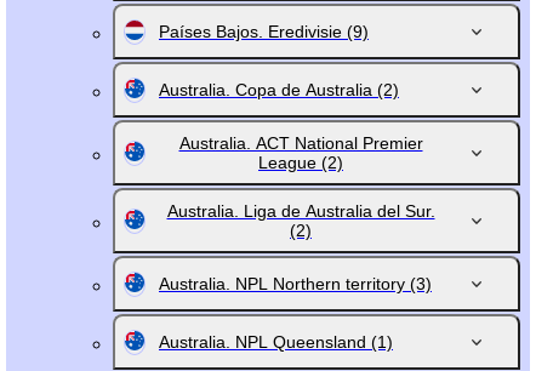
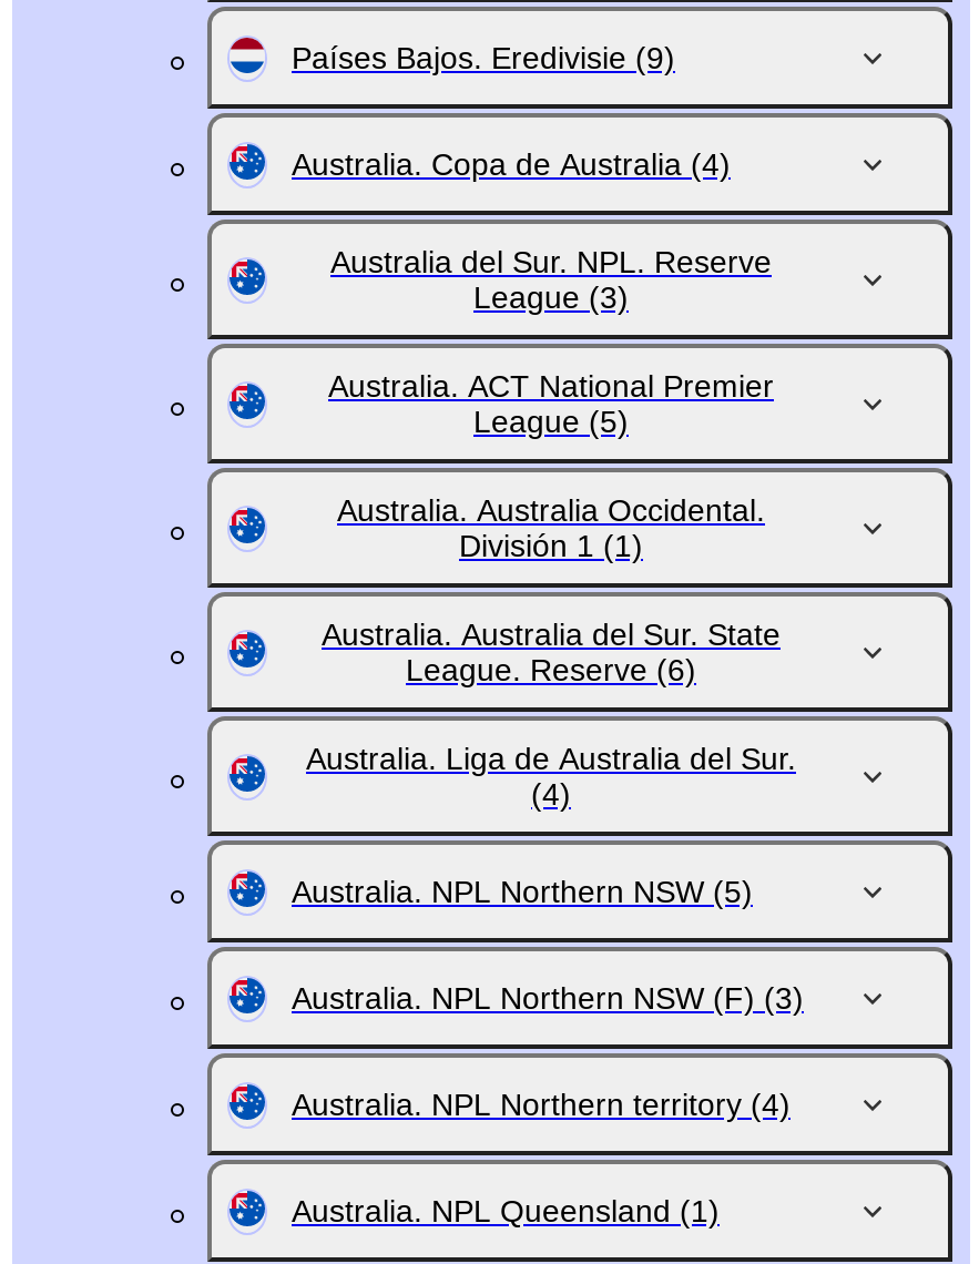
[159,80,399,99] Australia. Copa de Australia (2) -> [292,146,772,315] Australia. Copa de Australia (4) | Australia del Sur. NPL. Reserve | League (3)
[258,153,343,172] League (2) -> [322,404,781,687] League (5) | Australia. Australia Occidental. | División 1 (1) | Australia. Australia del Sur. State | League. Reserve (6)
[159,221,432,293] (2) | Australia. NPL Northern territory (3) -> [292,776,804,1122] (4) | Australia. NPL Northern NSW (5) | Australia. NPL Northern NSW (F) (3) | Australia. NPL Northern territory (4)

